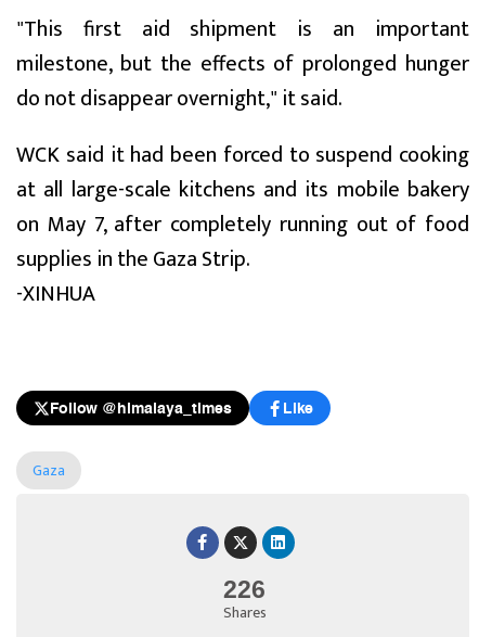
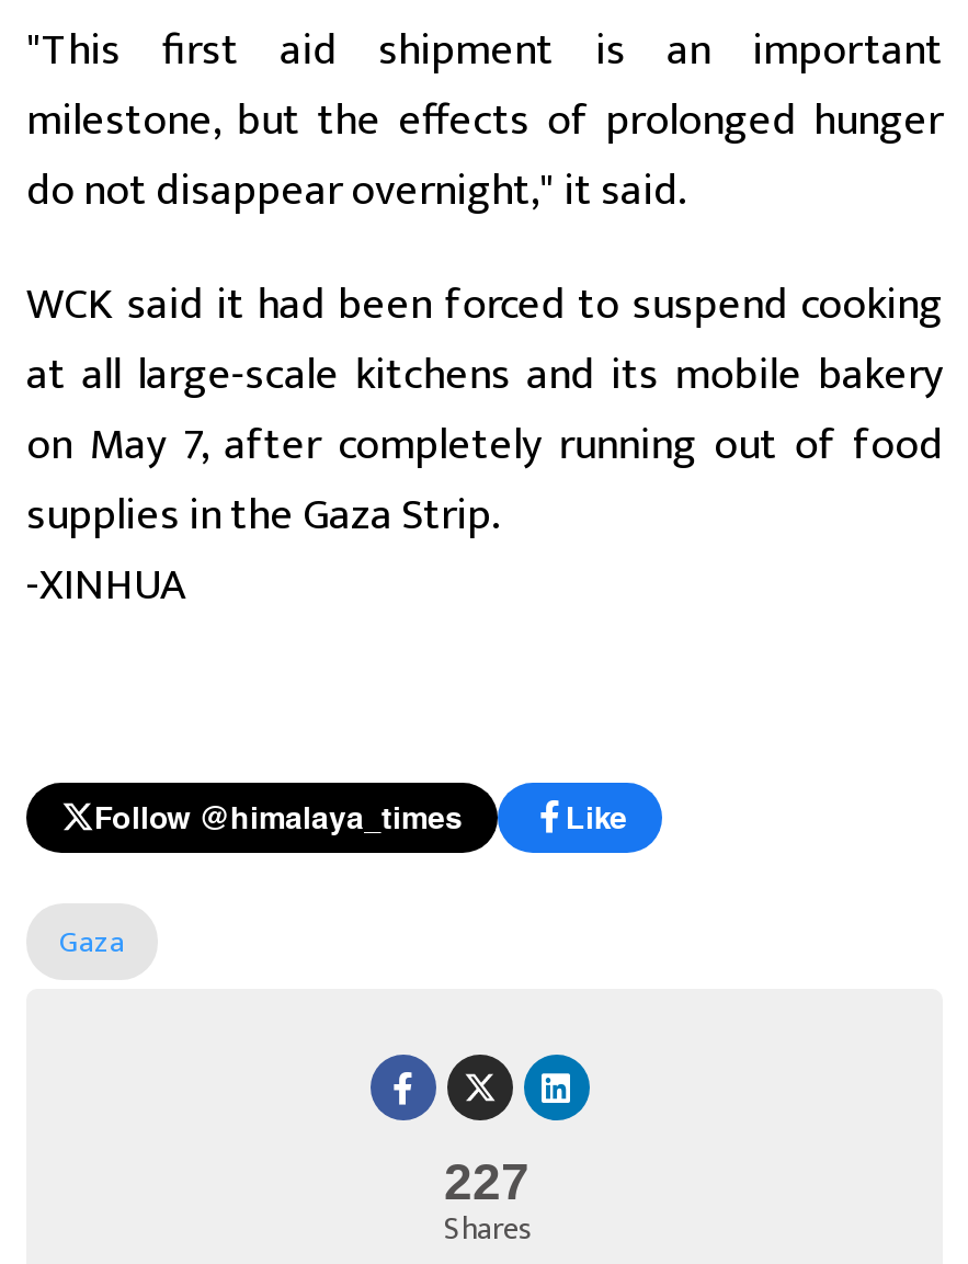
[223,575,265,603] 226 -> [444,1154,529,1211] 227

